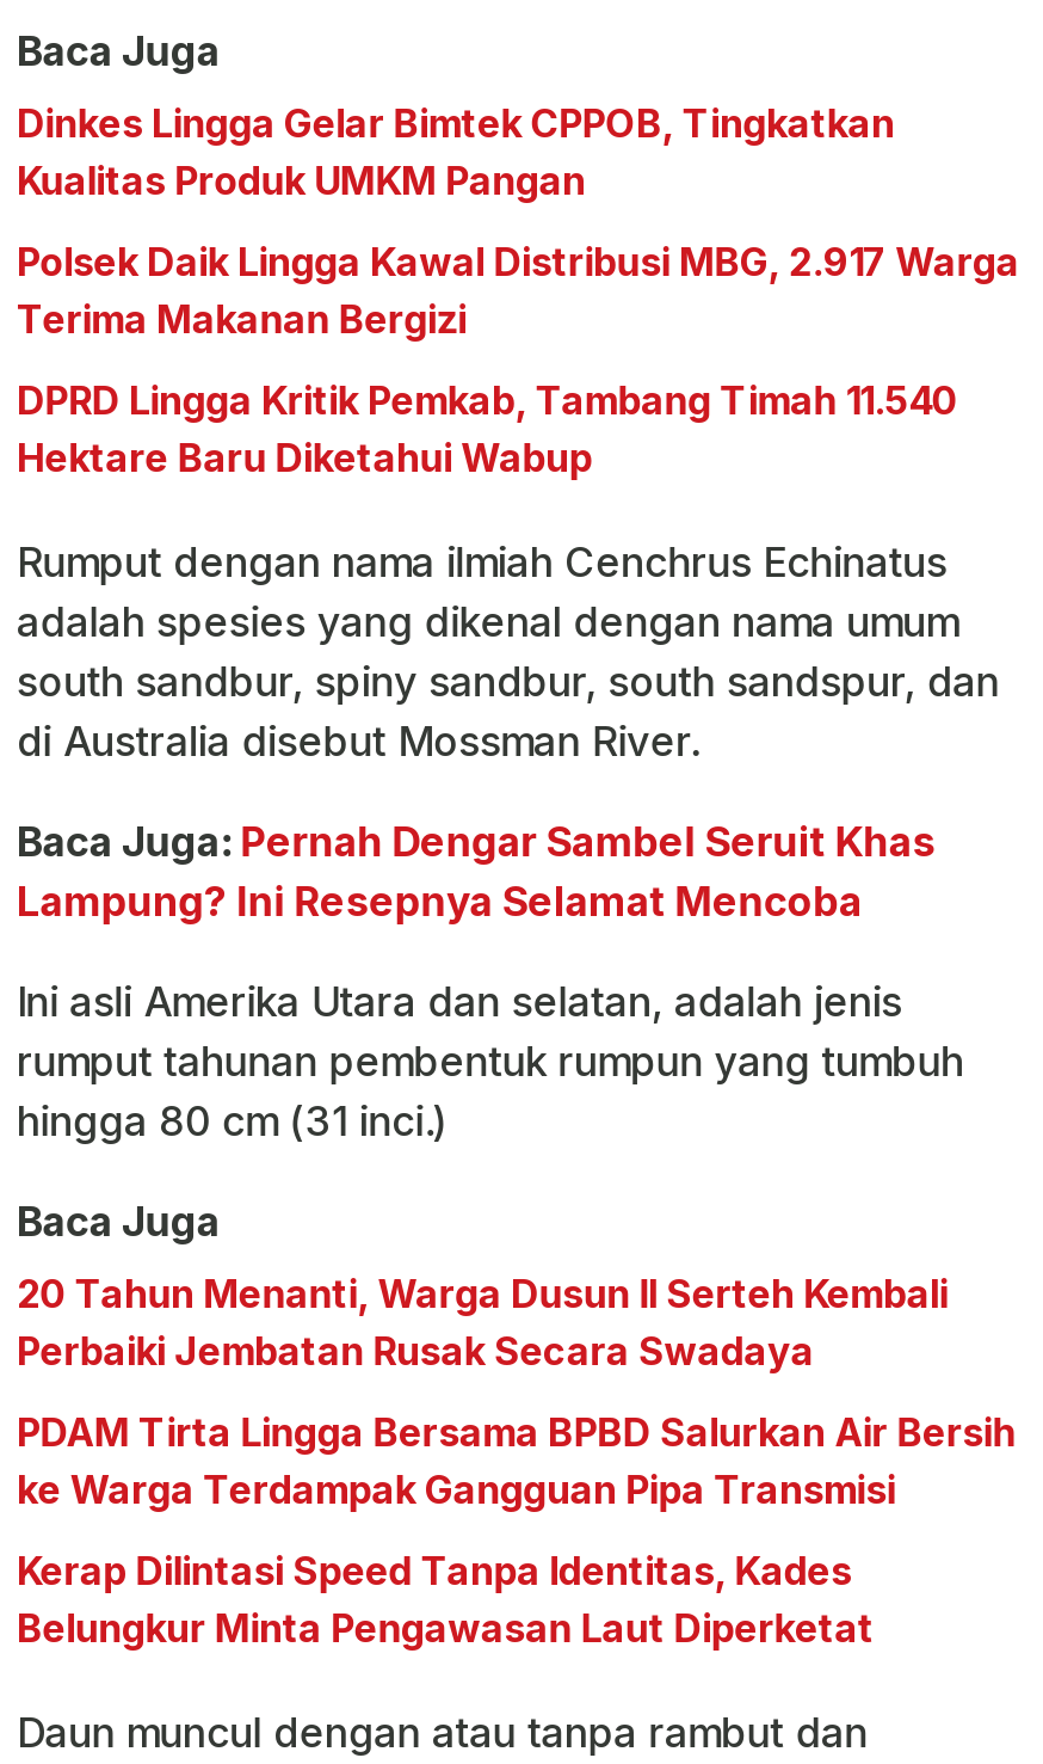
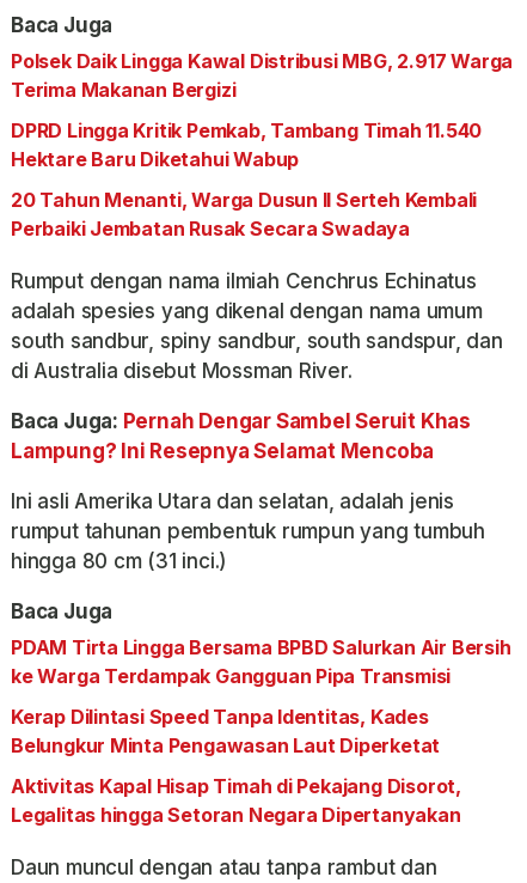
[17,99,895,204] Dinkes Lingga Gelar Bimtek CPPOB, Tingkatkan | Kualitas Produk UMKM Pangan -> none
moved [17,238,1019,481] -> [11,49,513,171]: Polsek Daik Lingga Kawal Distribusi MBG, 2.917 Warga | Terima Makanan Bergizi | DPRD Lingga Kritik Pemkab, Tambang Timah 11.540 | Hektare Baru Diketahui Wabup
moved [17,1270,948,1375] -> [11,188,477,240]: 20 Tahun Menanti, Warga Dusun II Serteh Kembali | Perbaiki Jembatan Rusak Secara Swadaya
moved [17,1408,1016,1652] -> [11,635,511,757]: PDAM Tirta Lingga Bersama BPBD Salurkan Air Bersih | ke Warga Terdampak Gangguan Pipa Transmisi | Kerap Dilintasi Speed Tanpa Identitas, Kades | Belungkur Minta Pengawasan Laut Diperketat
none -> [11,774,461,827] Aktivitas Kapal Hisap Timah di Pekajang Disorot, | Legalitas hingga Setoran Negara Dipertanyakan

